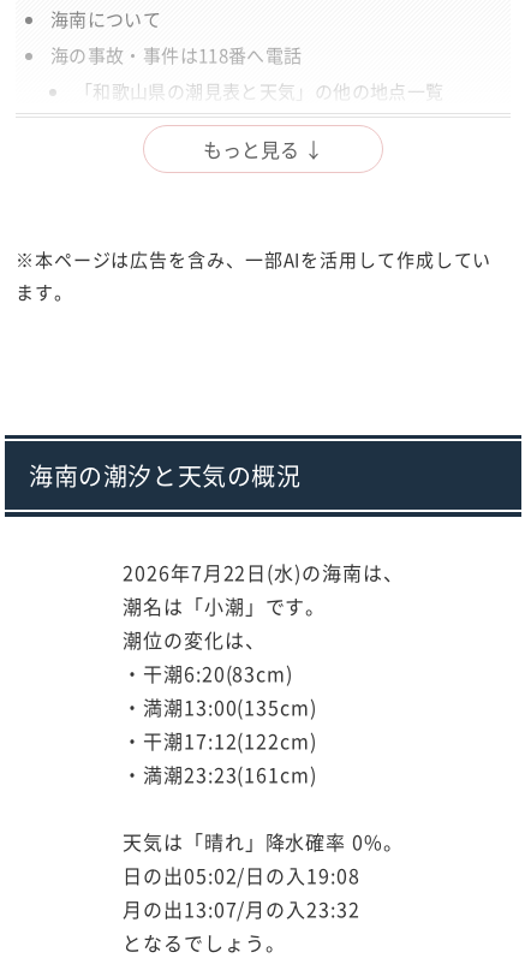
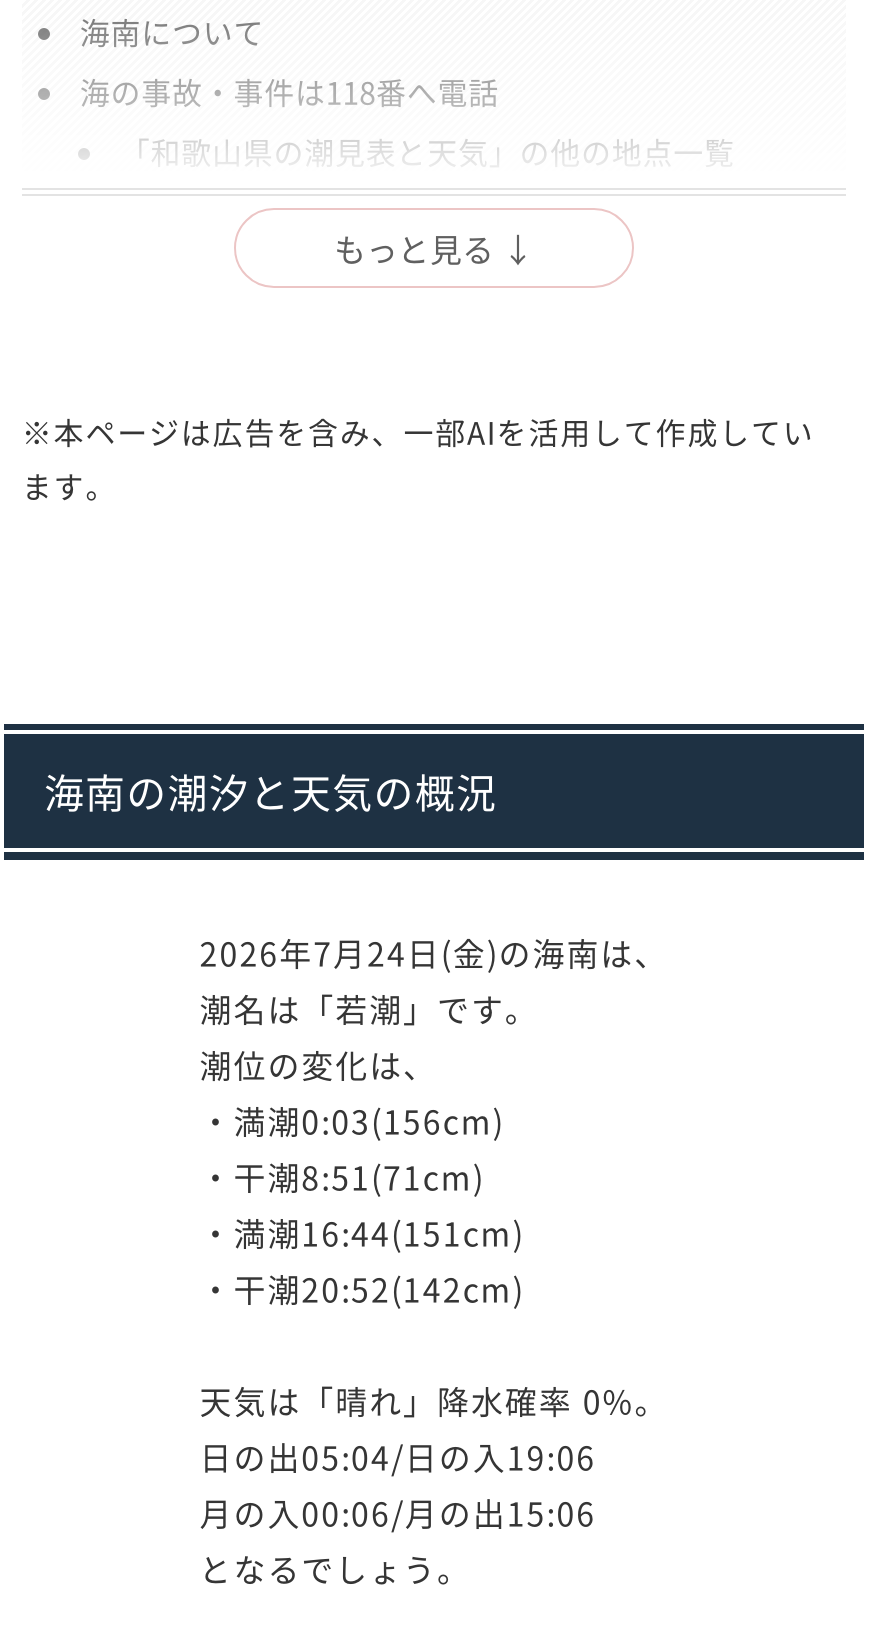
[122,558,404,586] 2026年7月22日(水)の海南は、 -> [200,928,668,976] 2026年7月24日(金)の海南は、
[122,591,326,620] 潮名は「小潮」です。 -> [200,984,539,1032] 潮名は「若潮」です。
[122,659,293,687] ・干潮6:20(83cm) -> [200,1096,504,1144] ・満潮0:03(156cm)
[122,692,317,721] ・満潮13:00(135cm) -> [200,1152,485,1200] ・干潮8:51(71cm)
[122,726,317,755] ・干潮17:12(122cm) -> [200,1208,524,1256] ・満潮16:44(151cm)
[122,760,317,788] ・満潮23:23(161cm) -> [200,1264,524,1312] ・干潮20:52(142cm)
[122,860,361,889] 日の出05:02/日の入19:08 -> [200,1432,596,1480] 日の出05:04/日の入19:06
[122,894,361,923] 月の出13:07/月の入23:32 -> [200,1488,596,1536] 月の入00:06/月の出15:06

